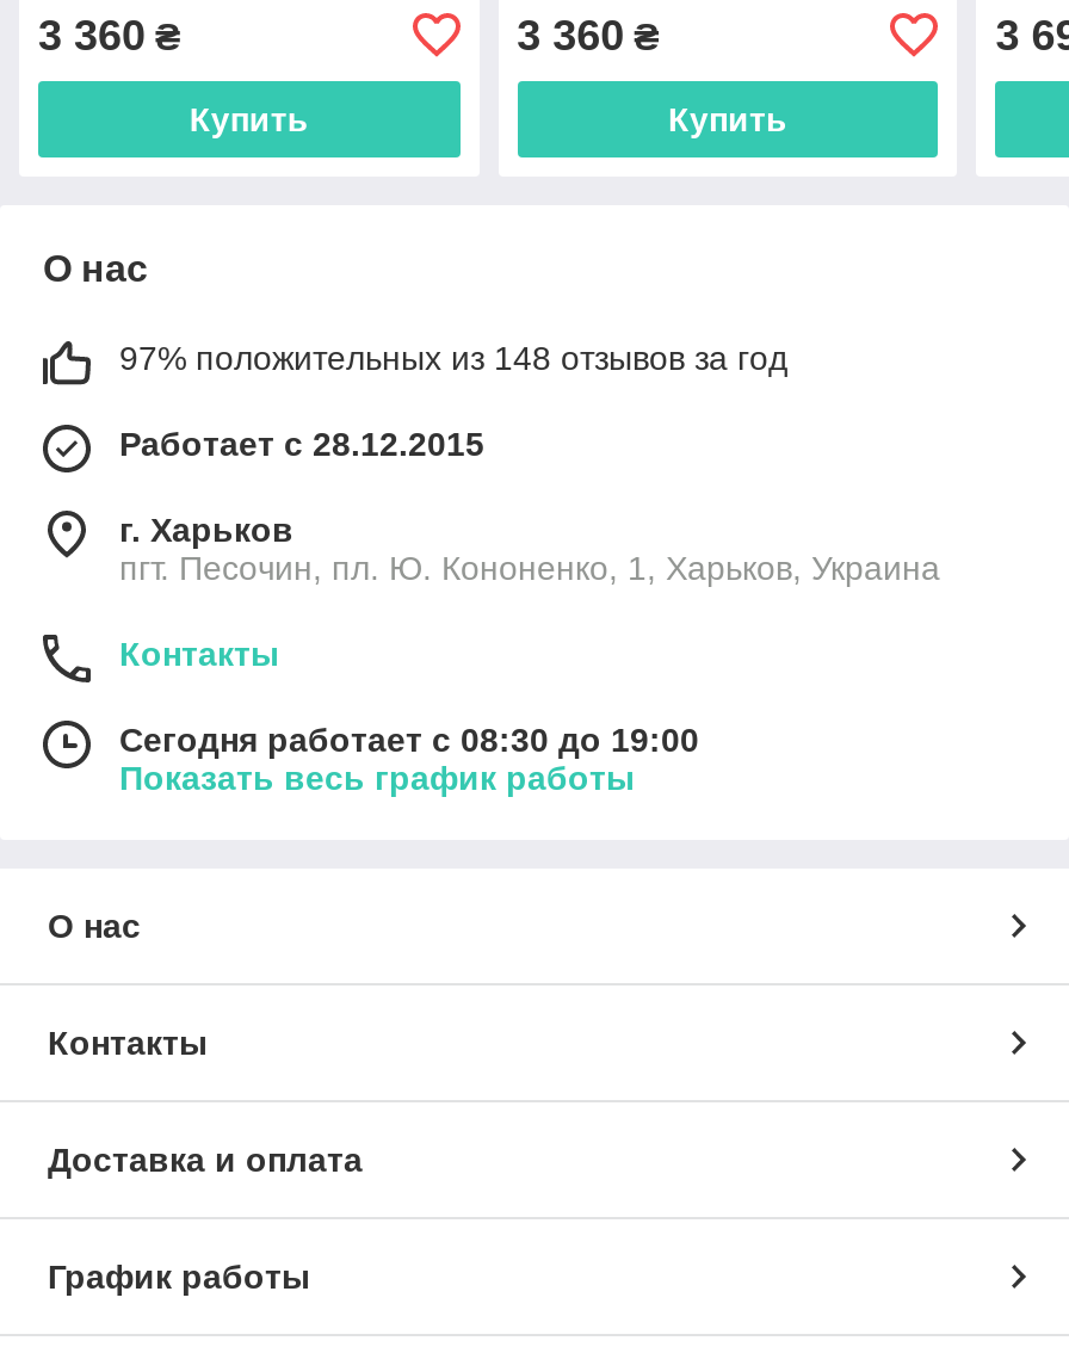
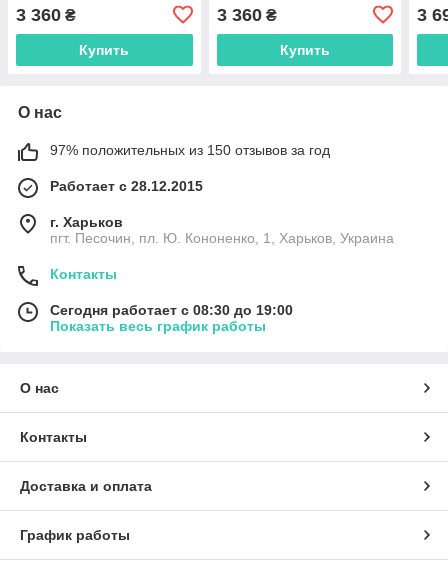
[119,338,787,377] 97% положительных из 148 отзывов за год -> [50,142,330,158] 97% положительных из 150 отзывов за год

